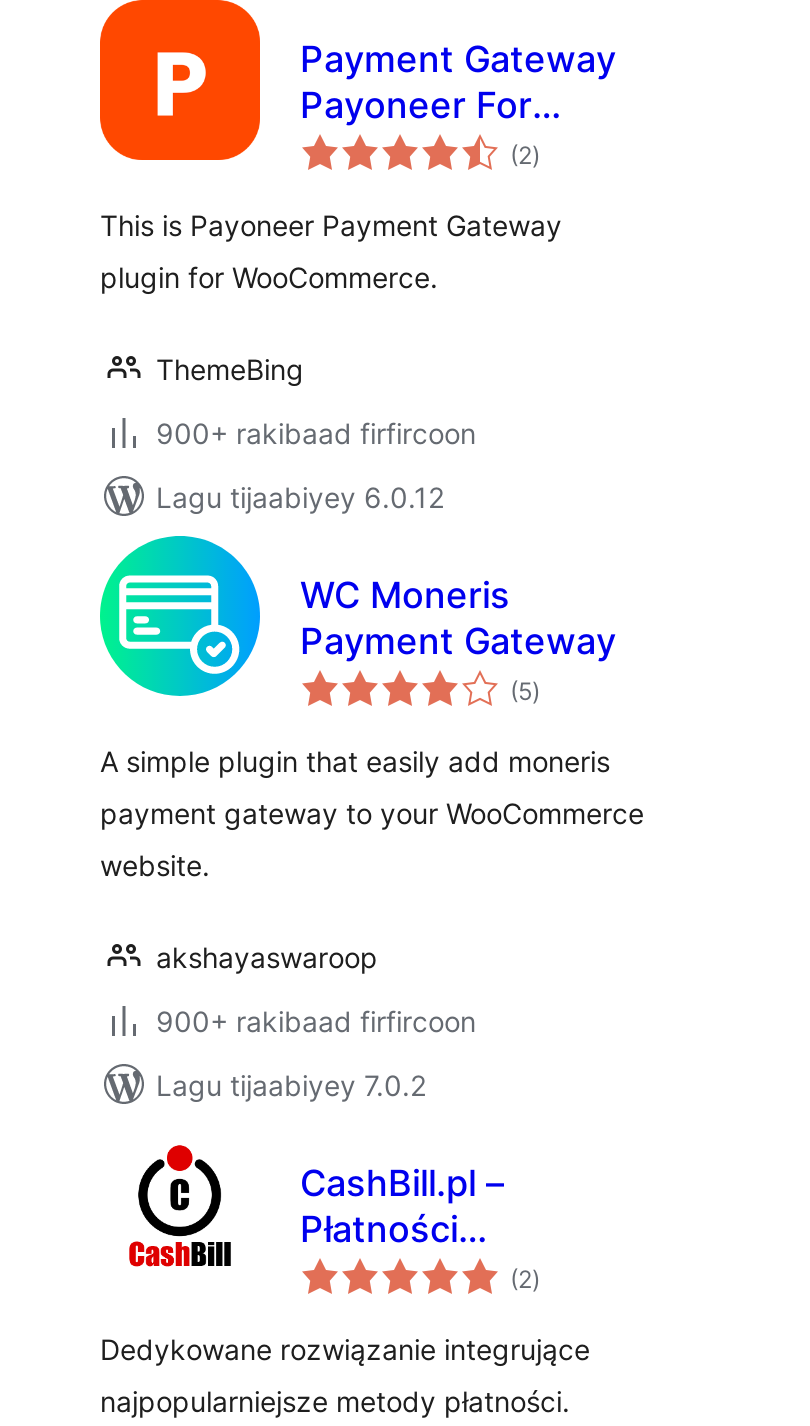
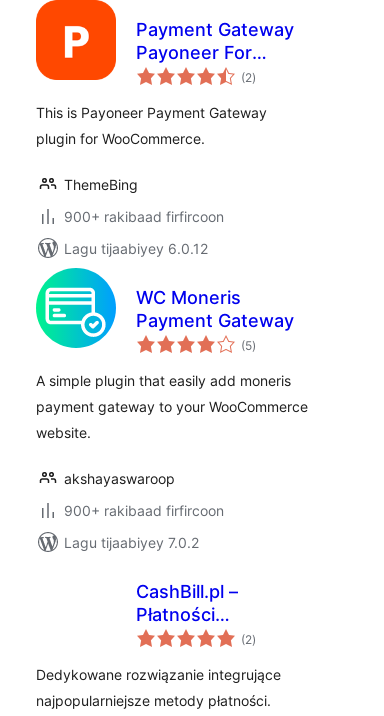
[126,1142,234,1268] [image] -> none

